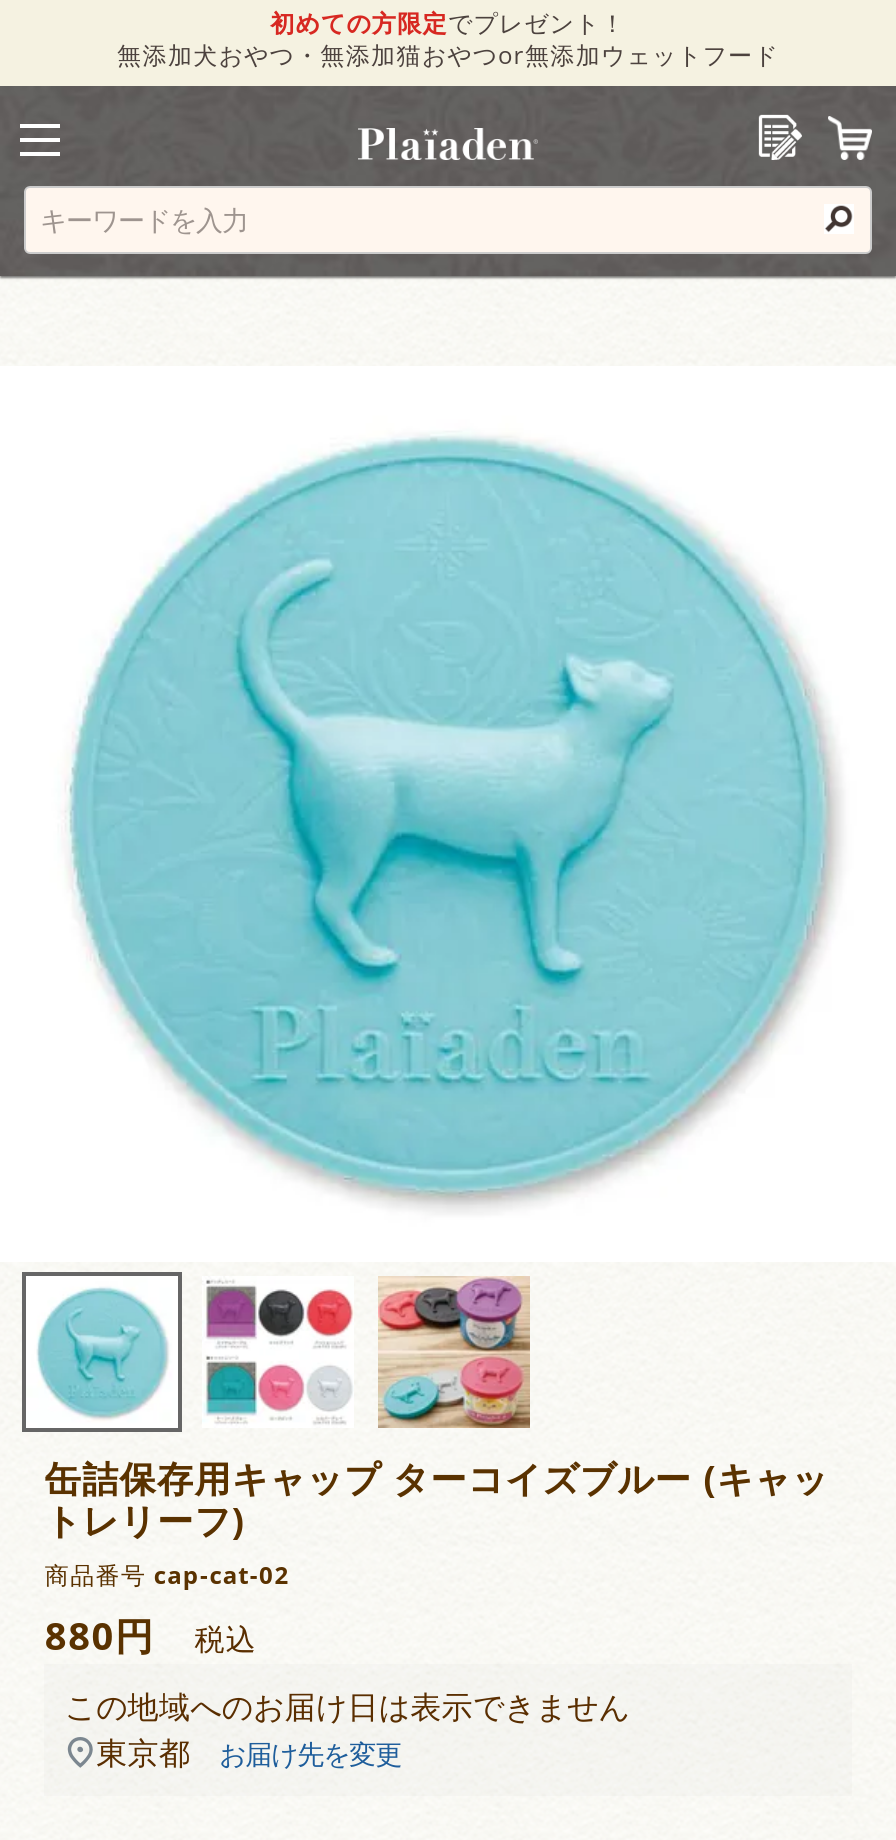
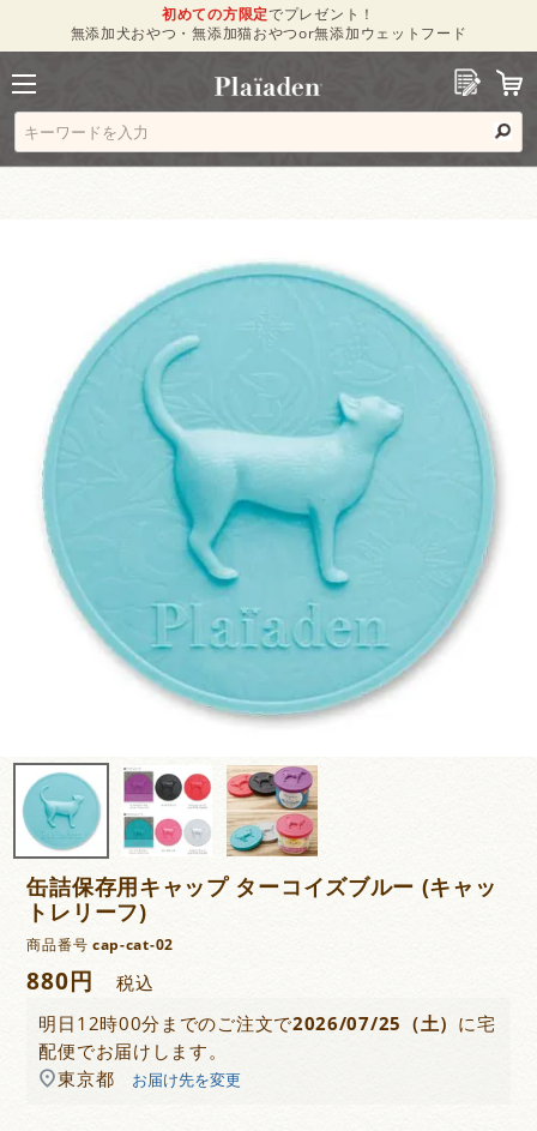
[65,1685,630,1727] この地域へのお届け日は表示できません -> [39,1011,496,1063] 明日12時00分までのご注文で2026/07/25（土）に宅 | 配便でお届けします。

